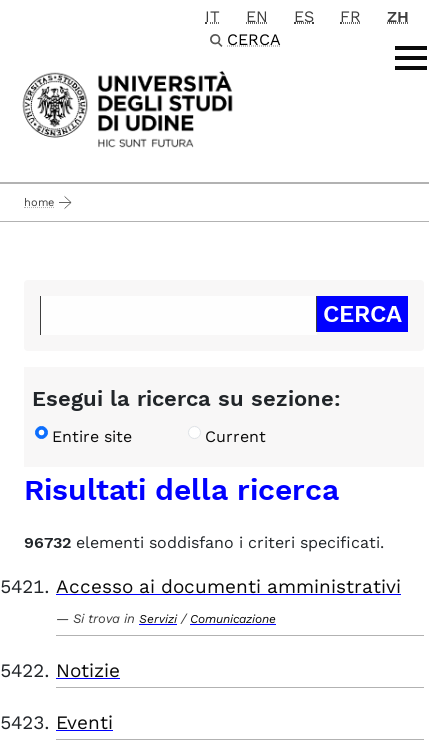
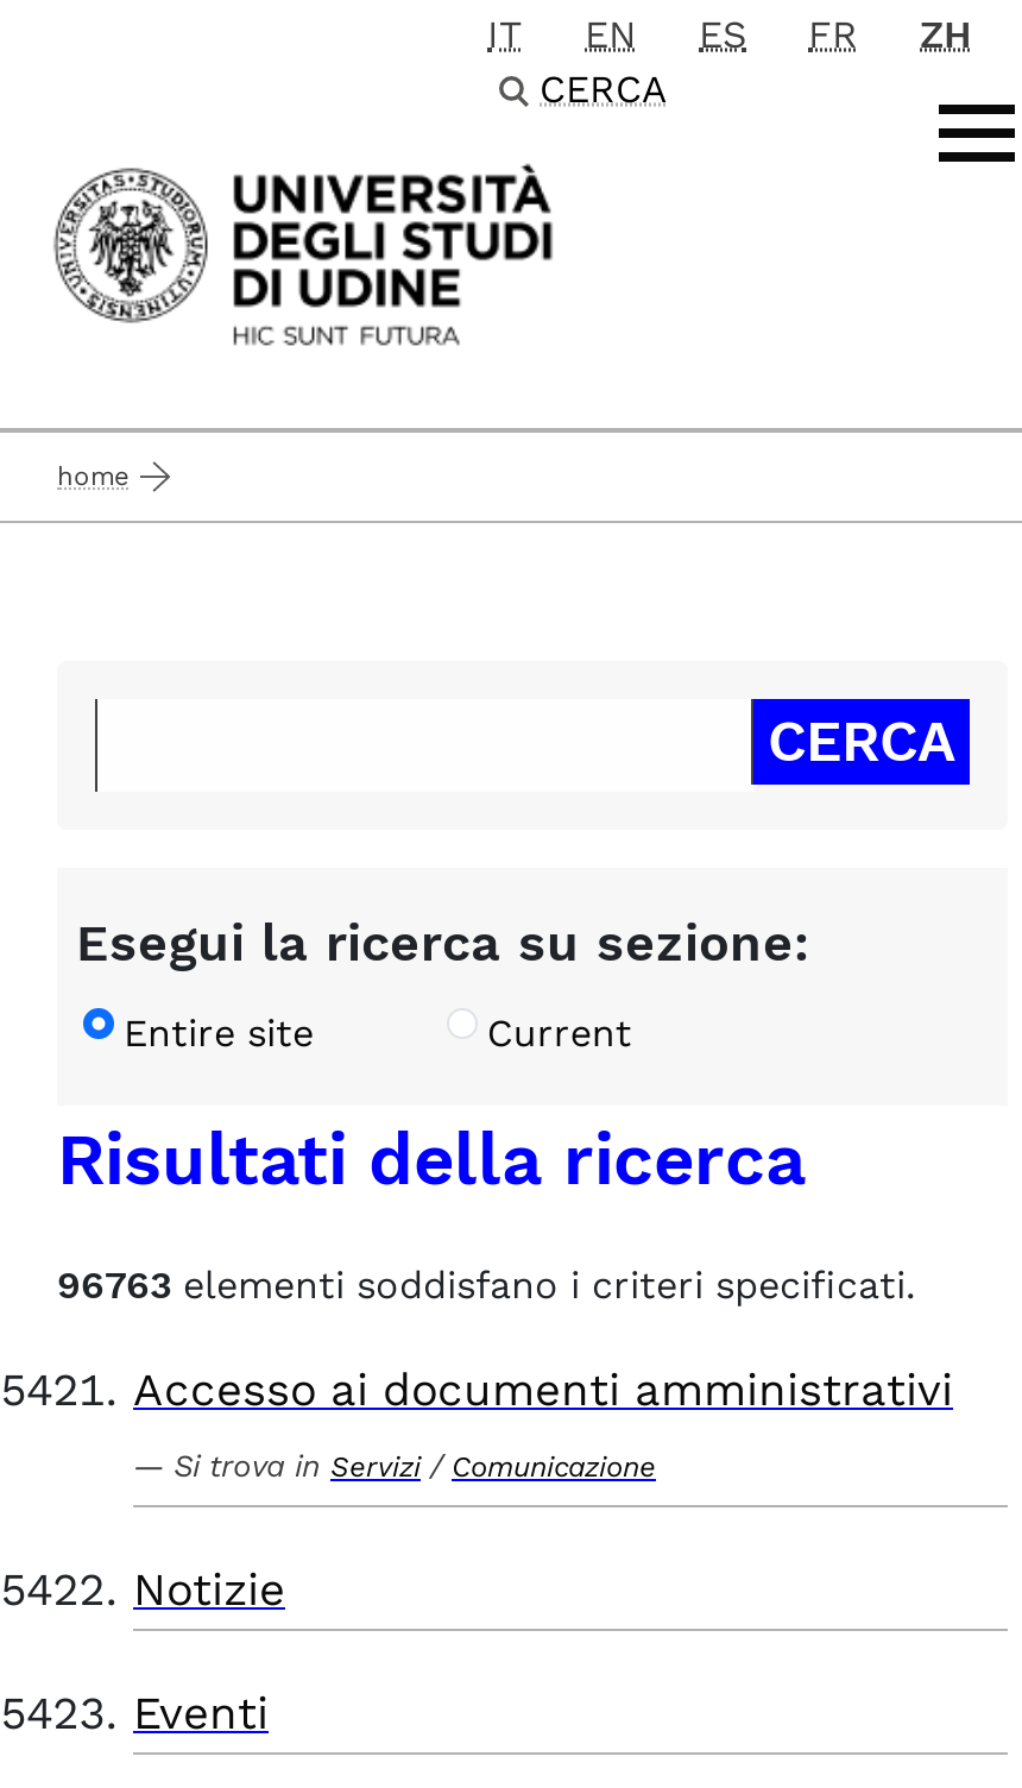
[24,533,384,552] 96732 elementi soddisfano i criteri specificati. -> [57,1263,915,1308] 96763 elementi soddisfano i criteri specificati.

